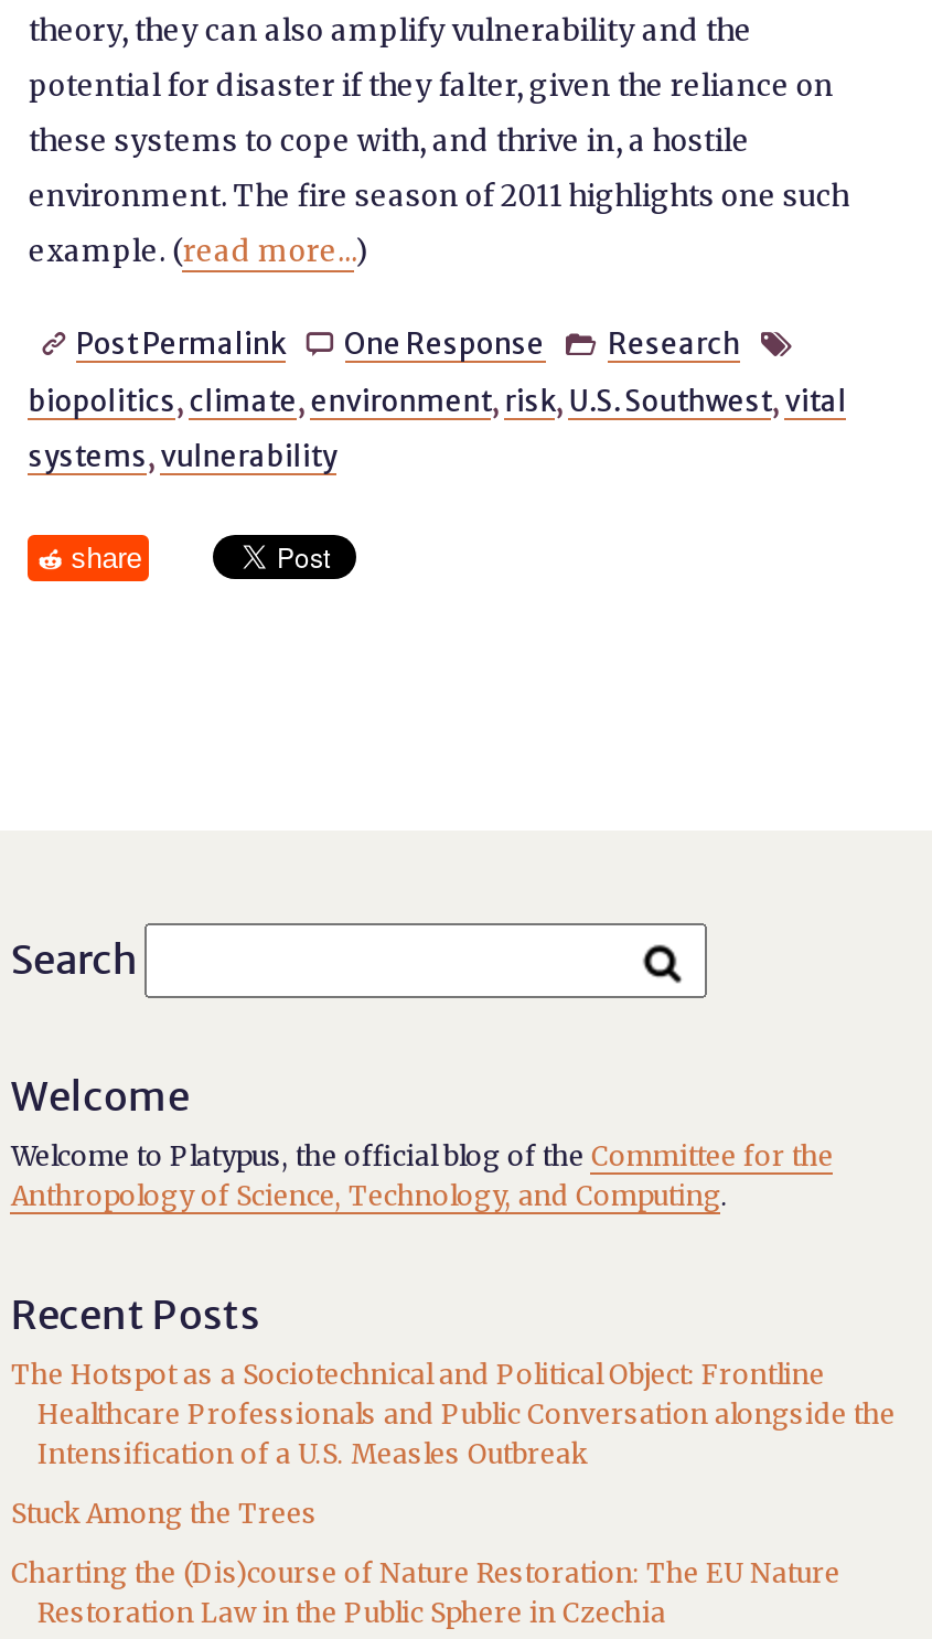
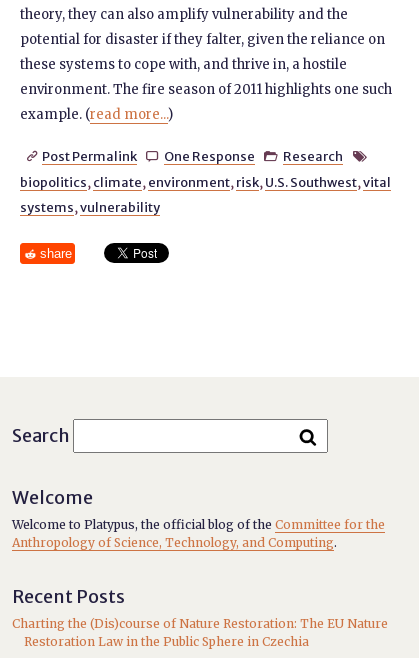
[11,1358,895,1530] The Hotspot as a Sociotechnical and Political Object: Frontline | Healthcare Professionals and Public Conversation alongside the | Intensification of a U.S. Measles Outbreak | Stuck Among the Trees -> none

